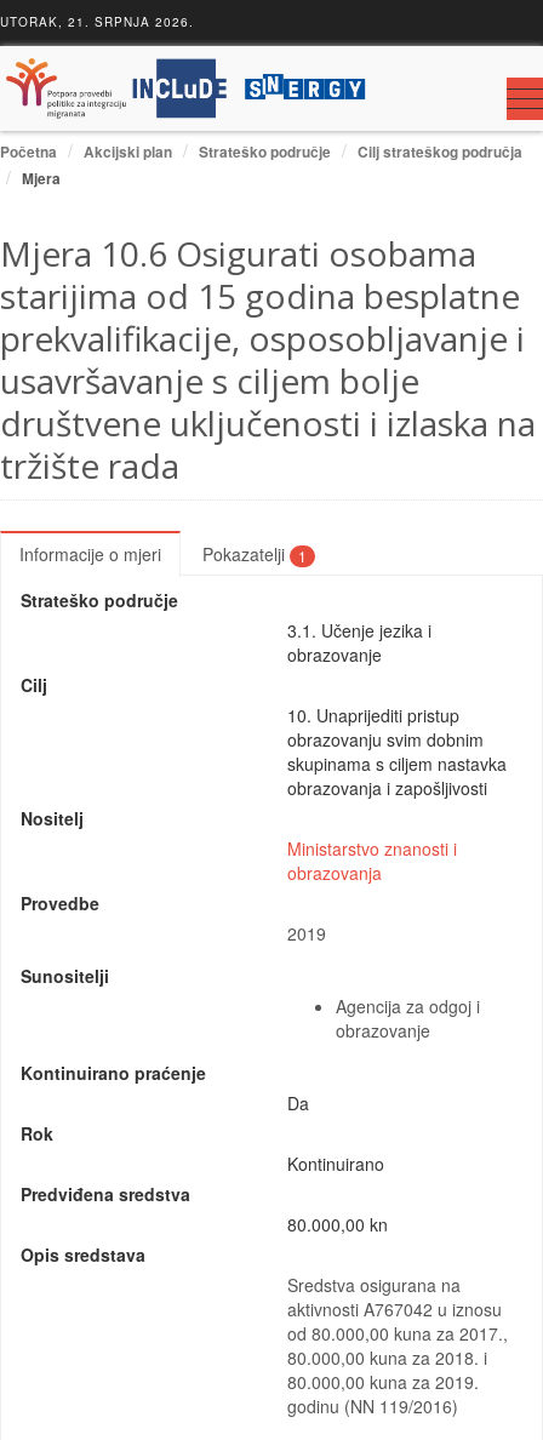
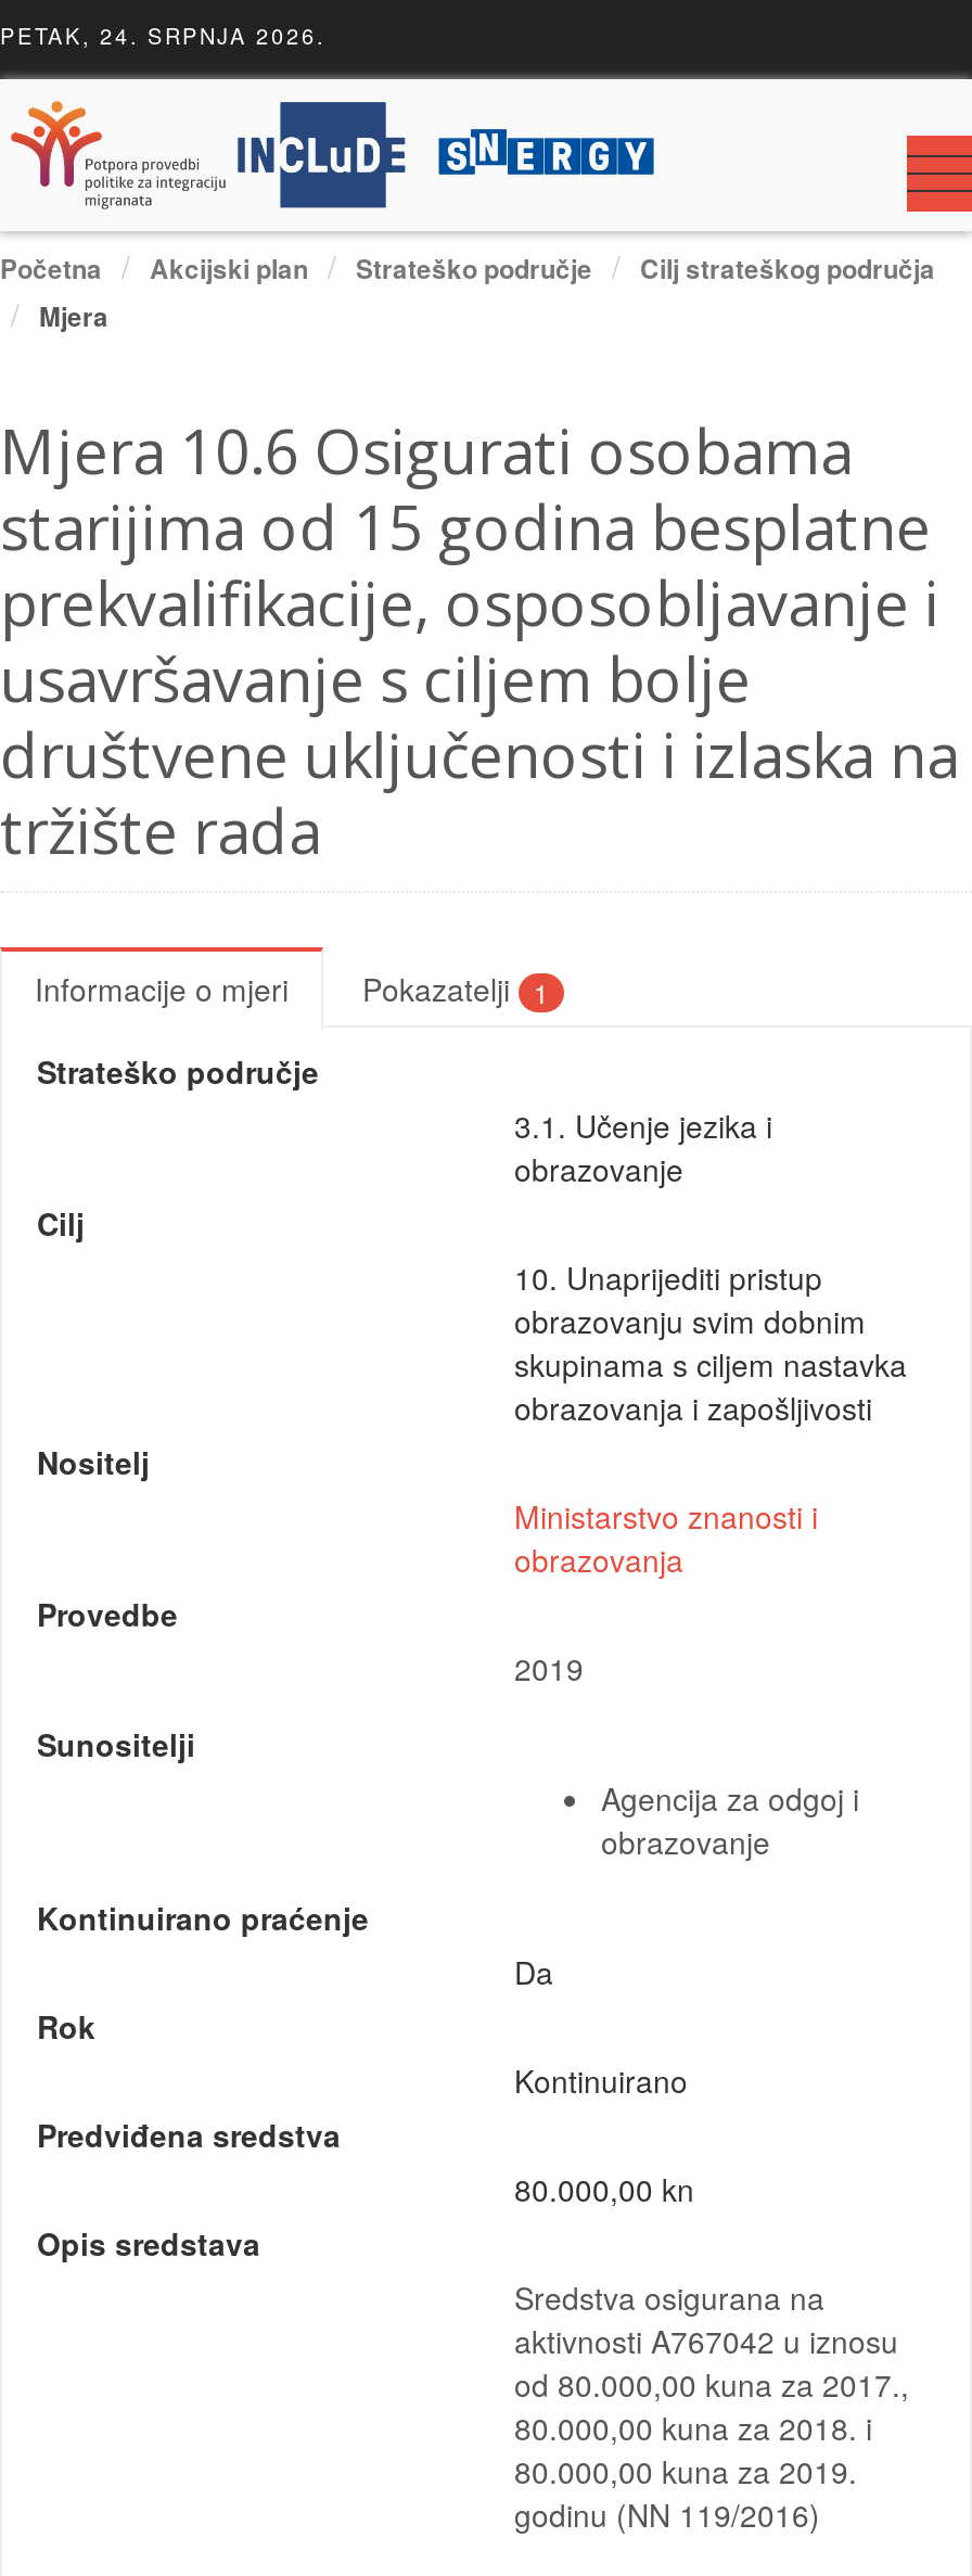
[0,13,194,30] UTORAK, 21. SRPNJA 2026. -> [0,21,325,51] PETAK, 24. SRPNJA 2026.

